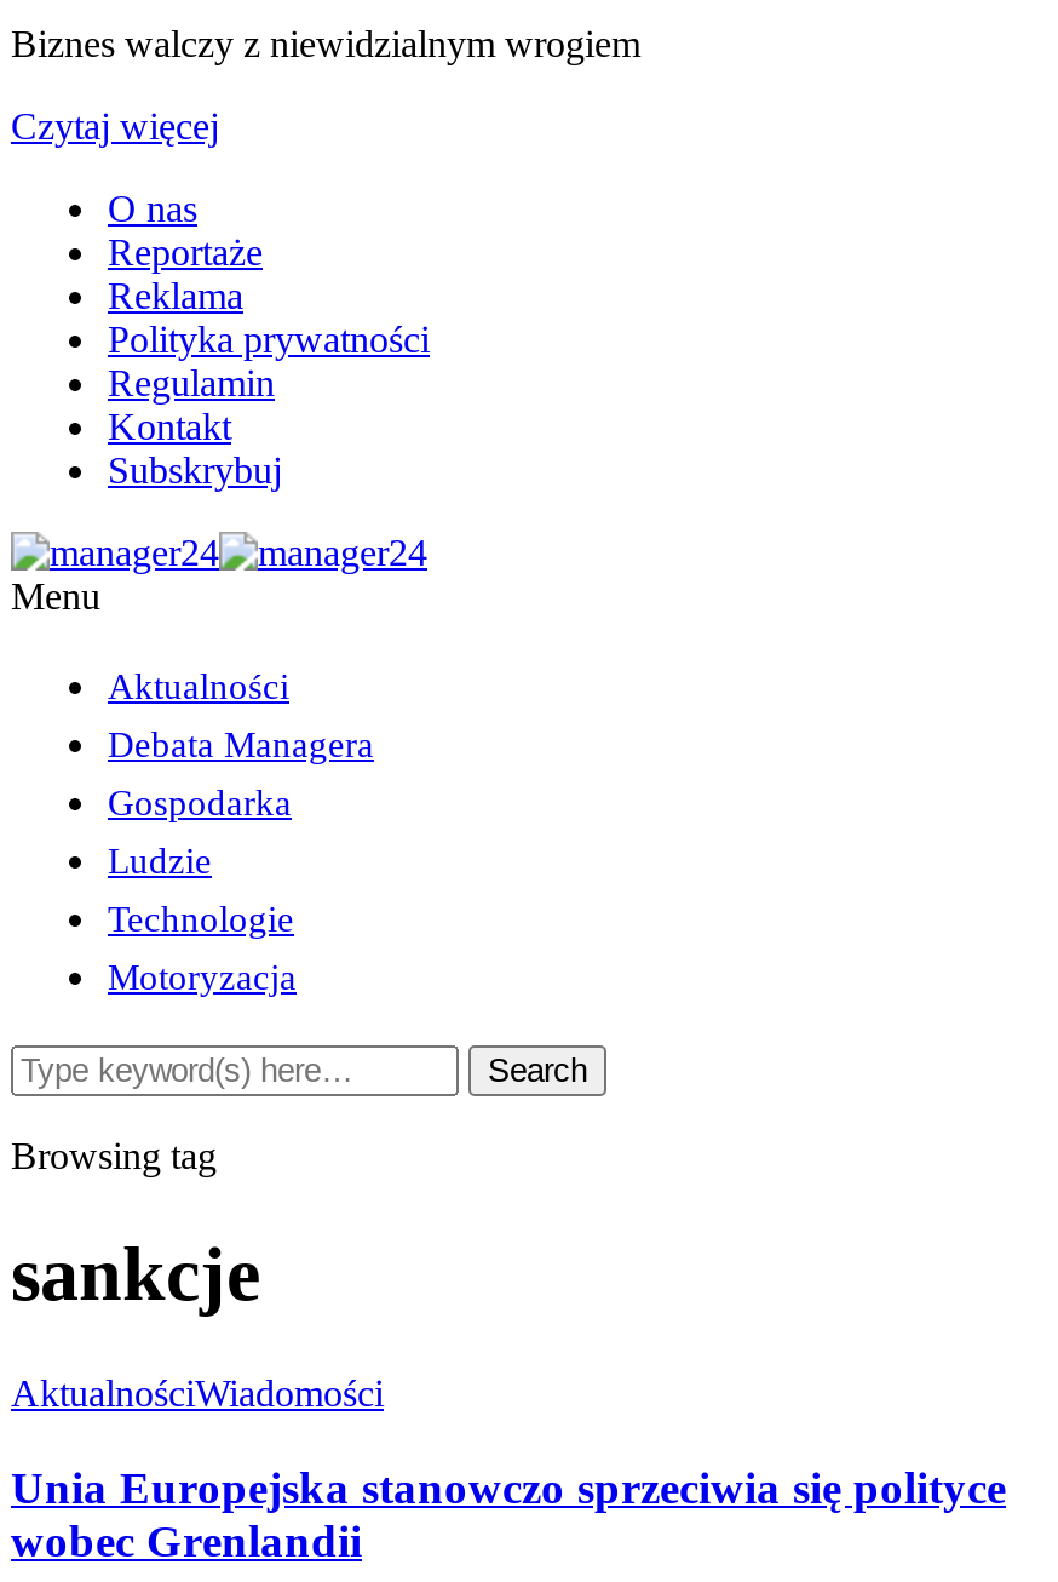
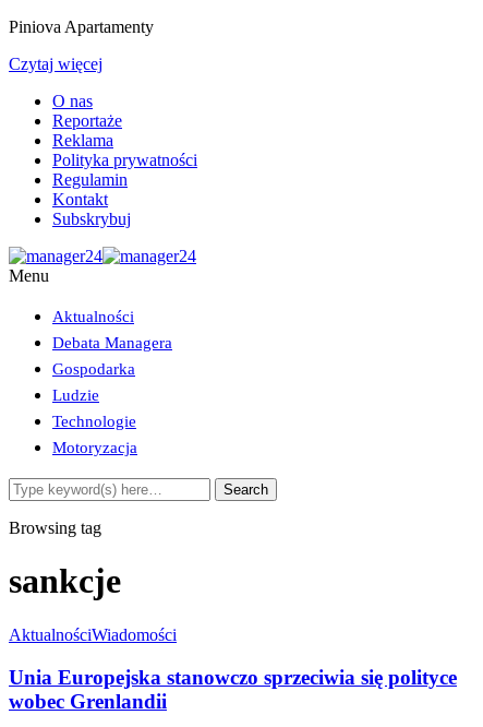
[11,23,640,64] Biznes walczy z niewidzialnym wrogiem -> [9,17,154,36] Piniova Apartamenty

